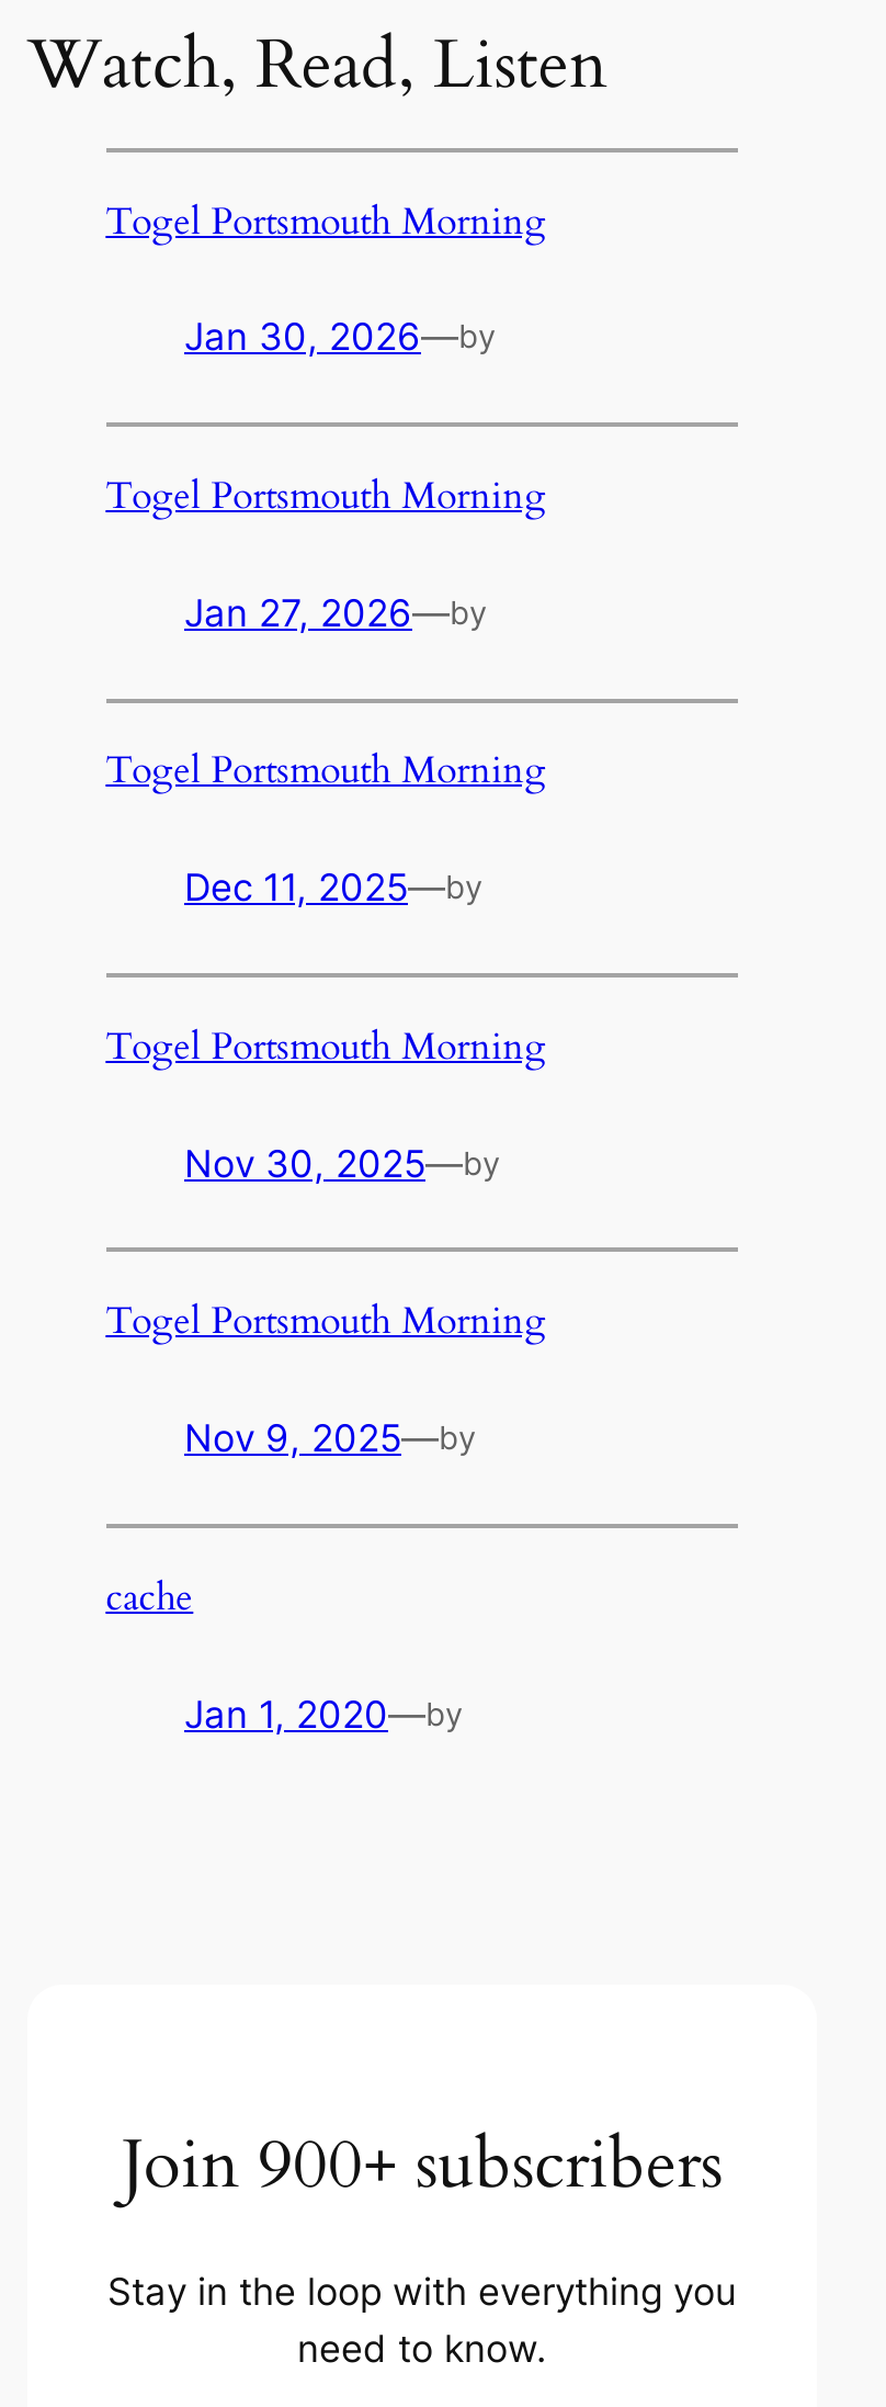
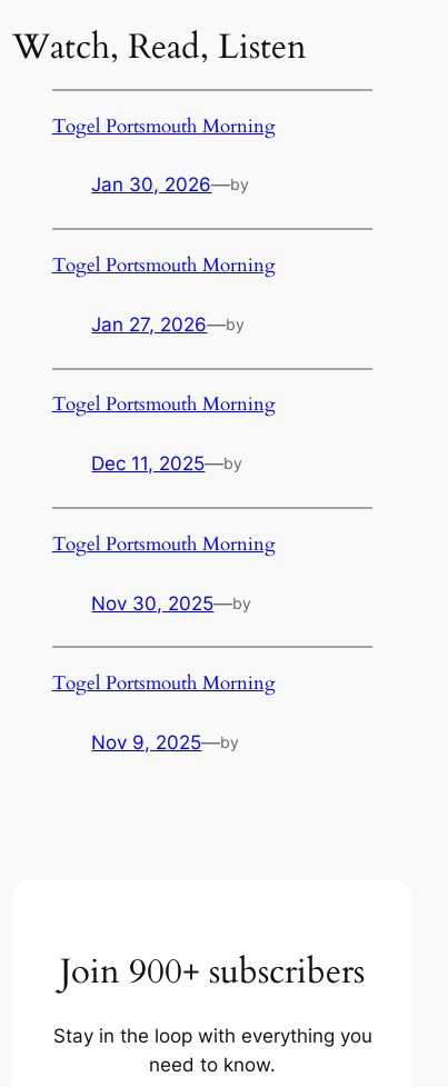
[106,1572,463,1736] cache | Jan 1, 2020—by -> none

